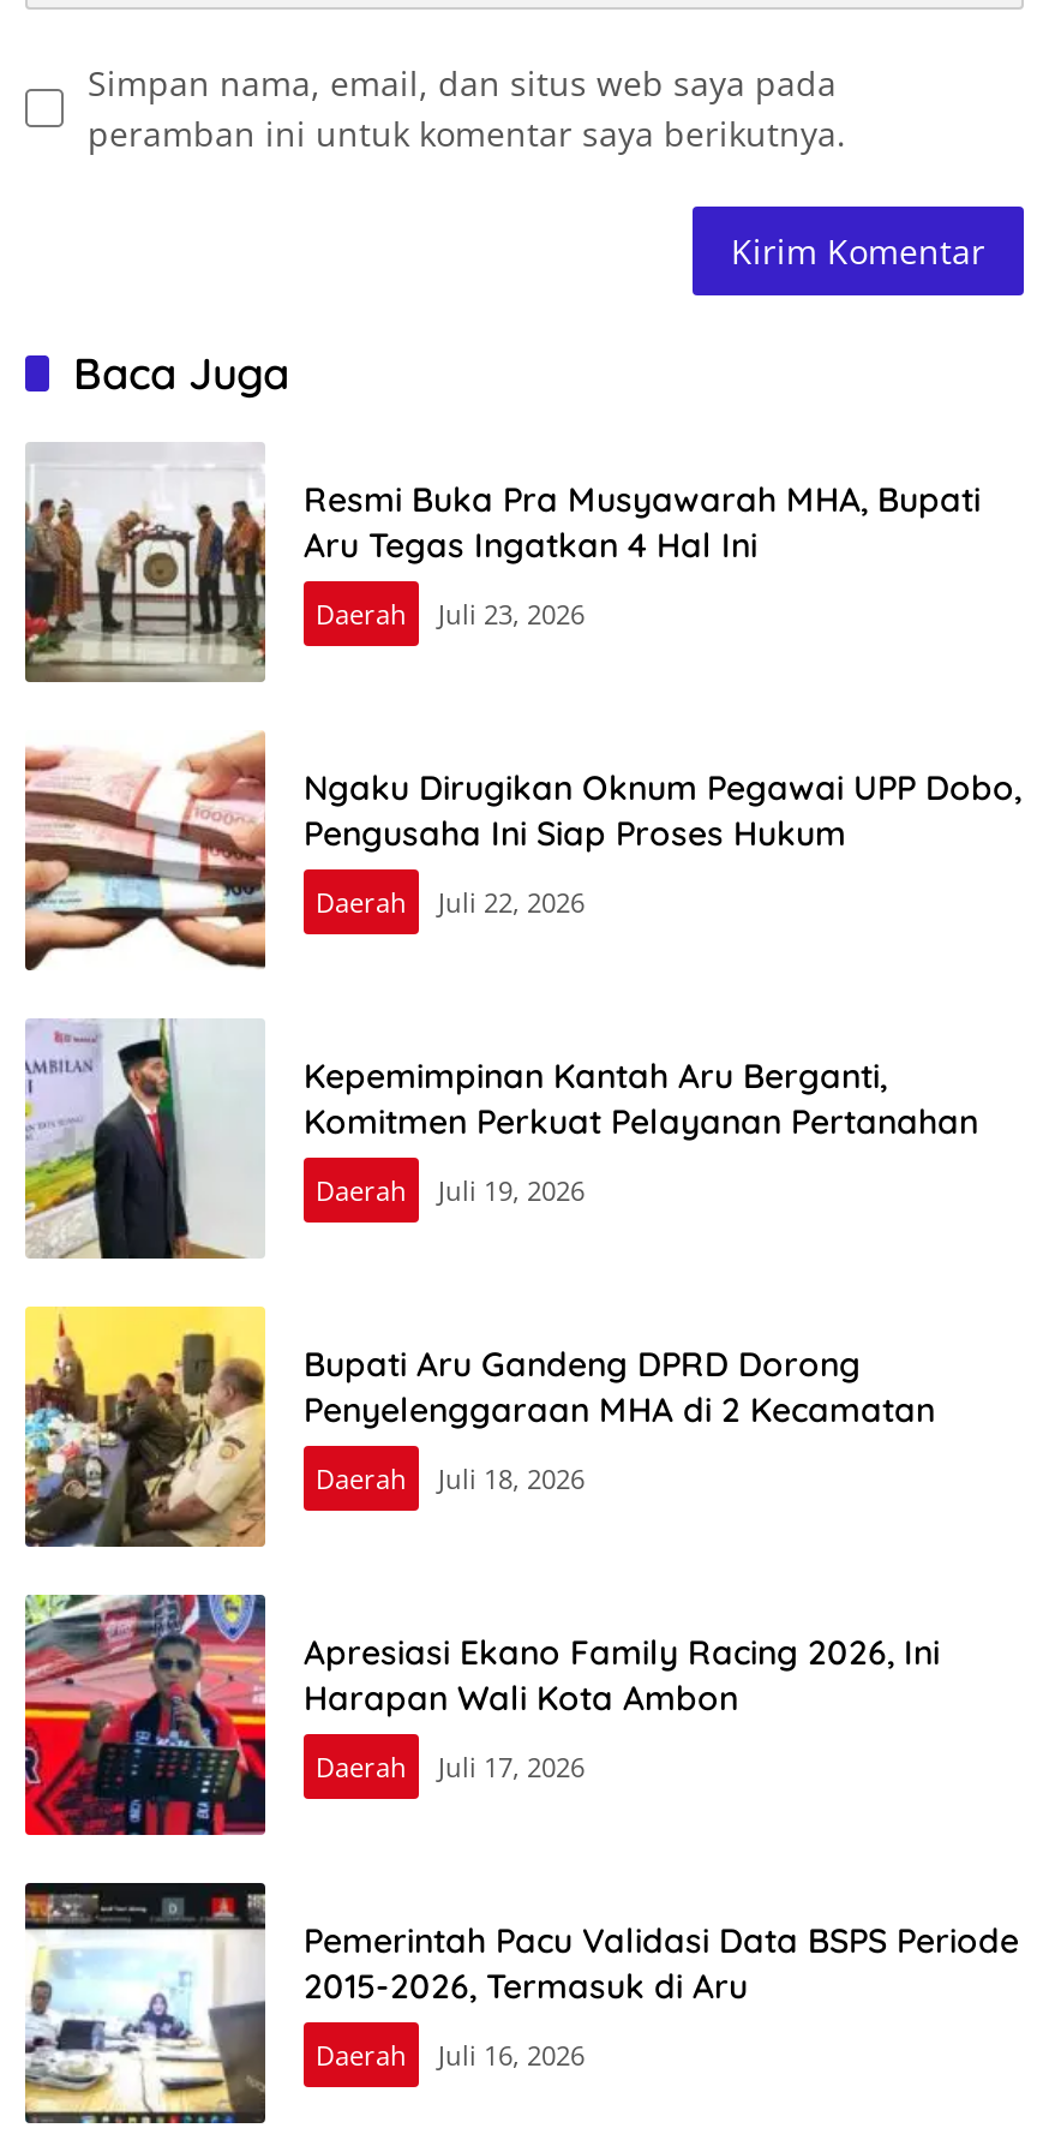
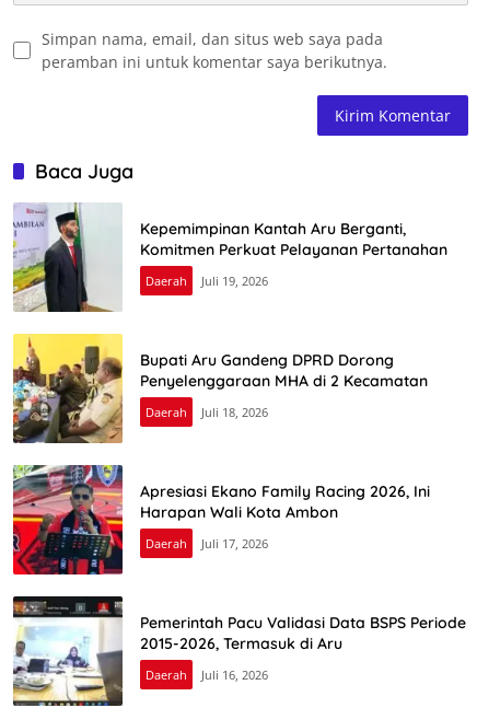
[23,477,981,683] [image] | Resmi Buka Pra Musyawarah MHA, Bupati | Aru Tegas Ingatkan 4 Hal Ini | Daerah | Juli 23, 2026 -> none
[23,731,1021,972] [image] | Ngaku Dirugikan Oknum Pegawai UPP Dobo, | Pengusaha Ini Siap Proses Hukum | Daerah | Juli 22, 2026 -> none

